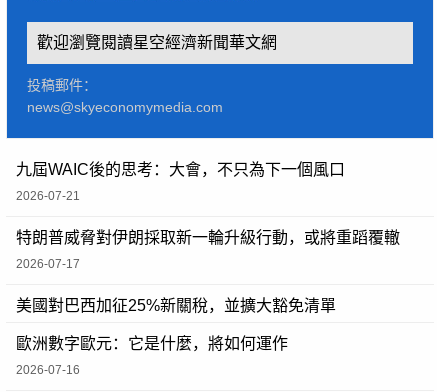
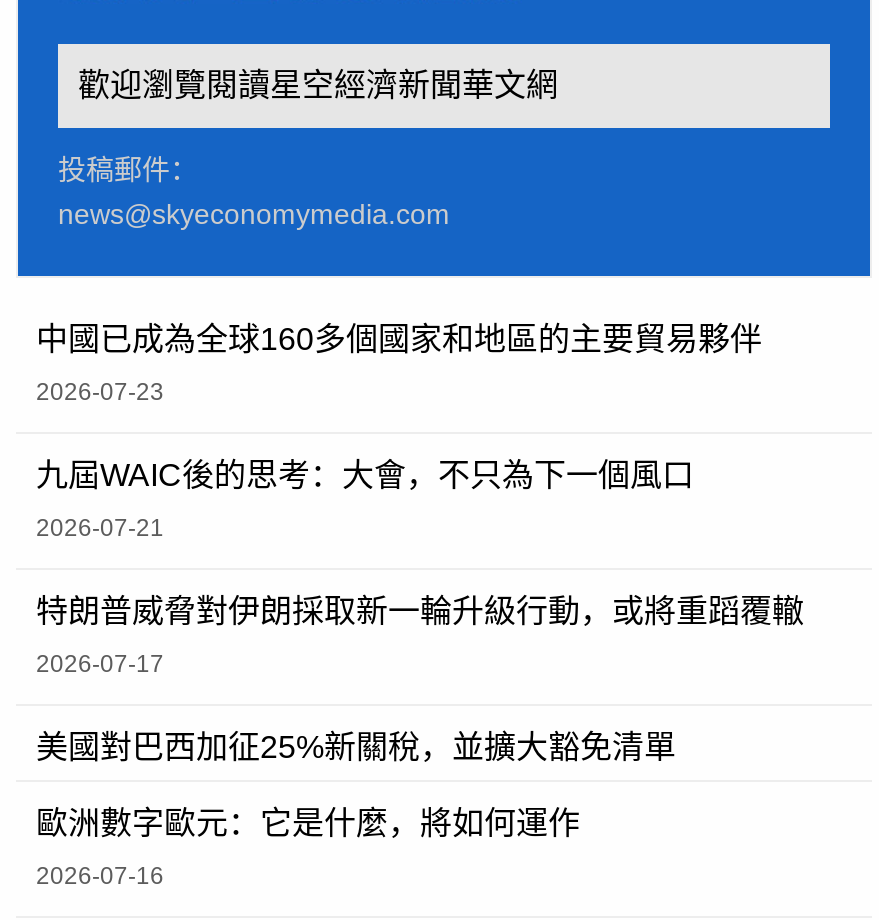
none -> [36,322,762,406] 中國已成為全球160多個國家和地區的主要貿易夥伴 | 2026-07-23

